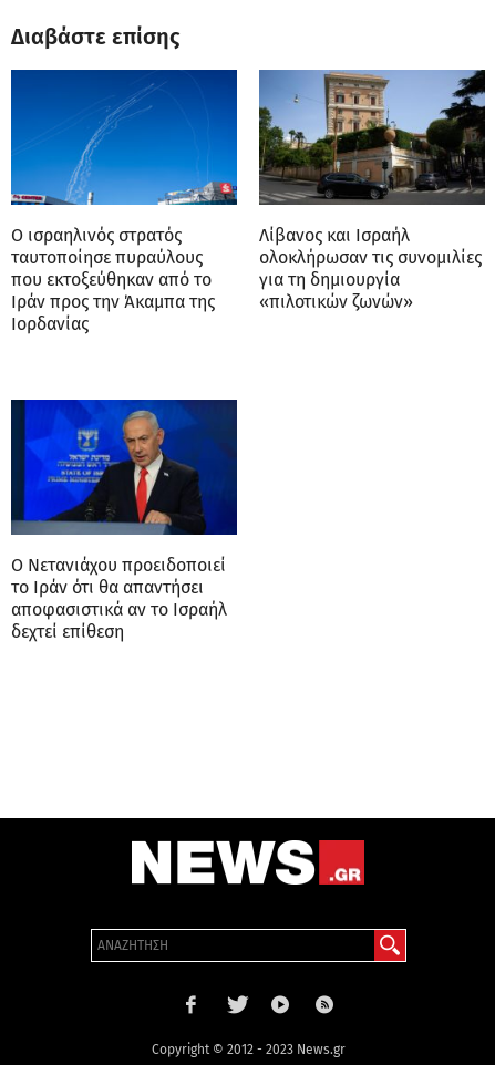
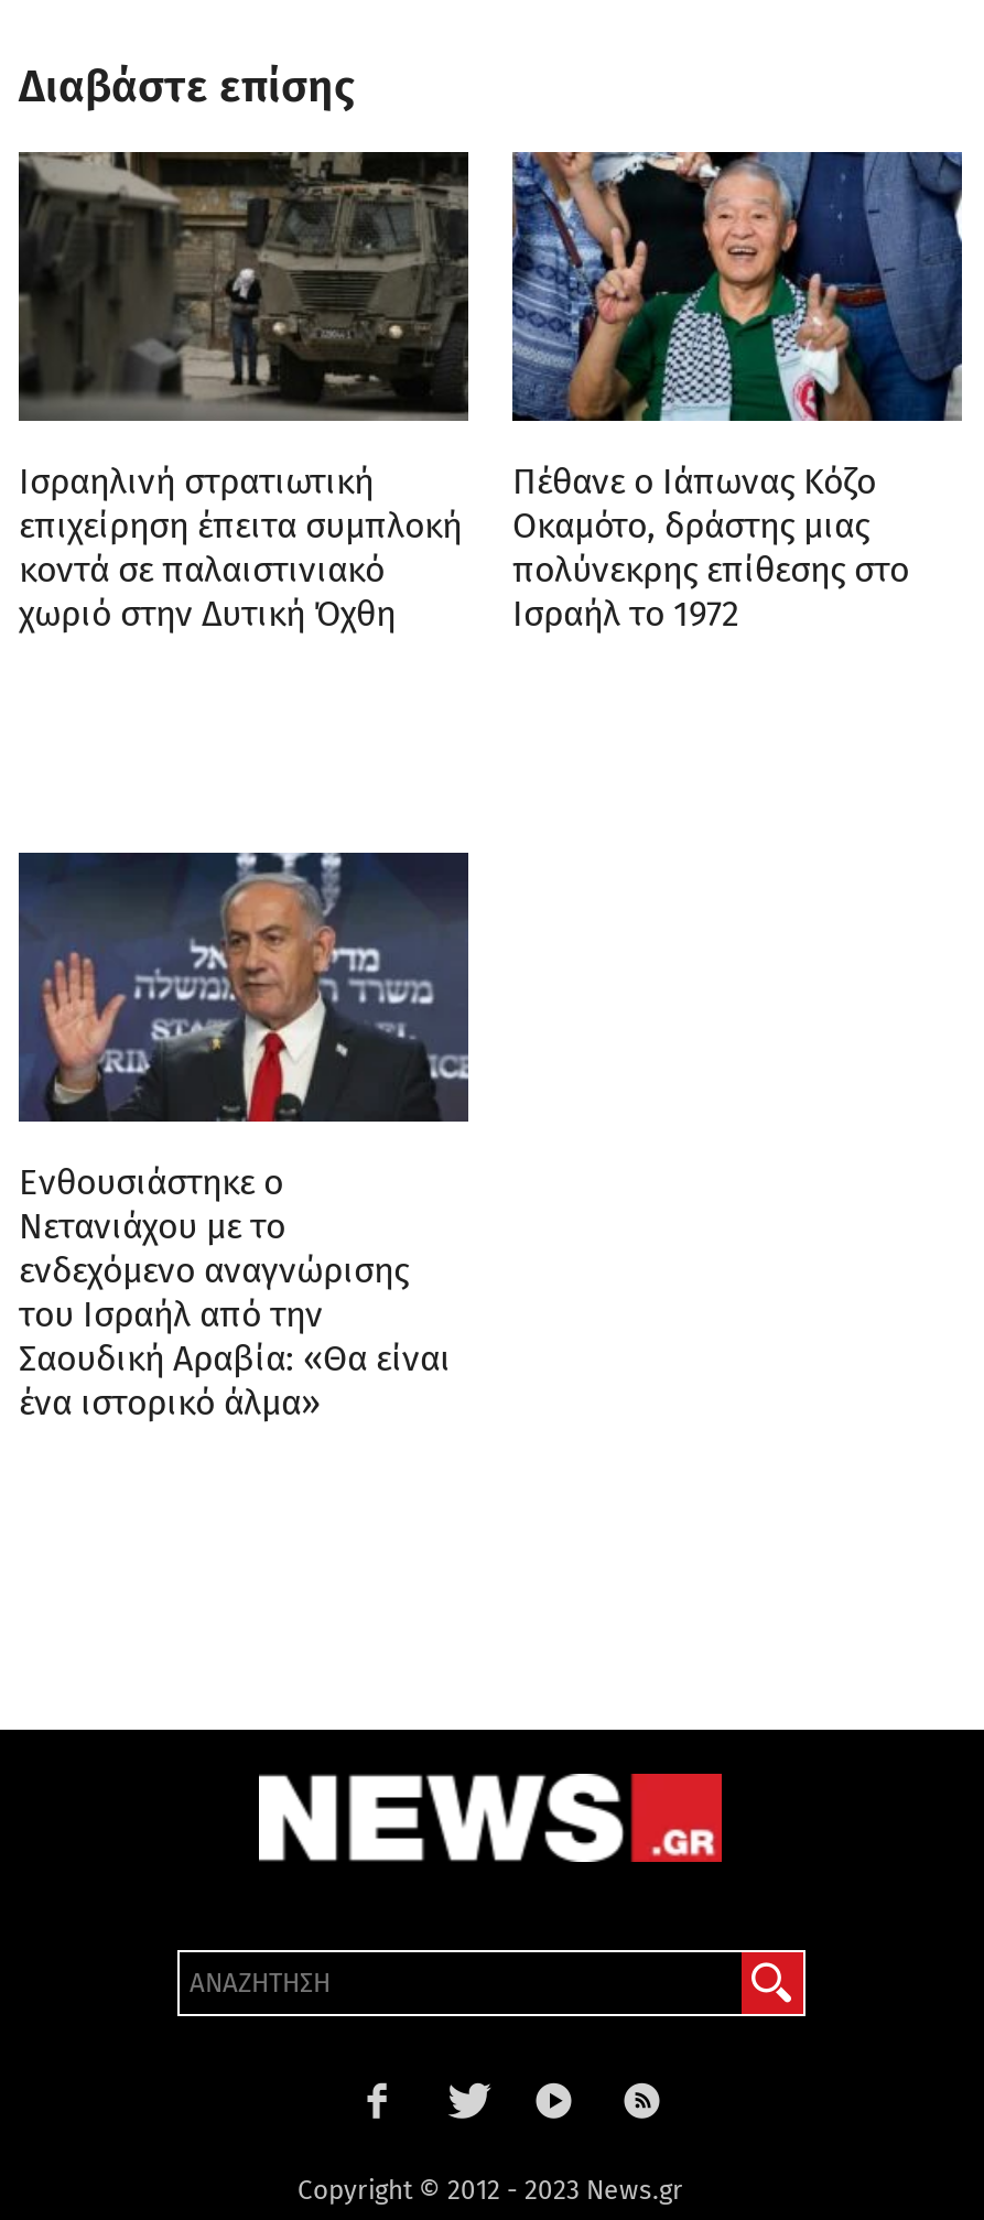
[10,69,238,335] [image] | Ο ισραηλινός στρατός | ταυτοποίησε πυραύλους | που εκτοξεύθηκαν από το | Ιράν προς την Άκαμπα της | Ιορδανίας -> [17,150,471,635] [image] | Ισραηλινή στρατιωτική | επιχείρηση έπειτα συμπλοκή | κοντά σε παλαιστινιακό | χωριό στην Δυτική Όχθη
[258,69,485,313] [image] | Λίβανος και Ισραήλ | ολοκλήρωσαν τις συνομιλίες | για τη δημιουργία | «πιλοτικών ζωνών» -> [510,150,964,635] [image] | Πέθανε ο Ιάπωνας Κόζο | Οκαμότο, δράστης μιας | πολύνεκρης επίθεσης στο | Ισραήλ το 1972
[11,399,237,643] [image] | Ο Νετανιάχου προειδοποιεί | το Ιράν ότι θα απαντήσει | αποφασιστικά αν το Ισραήλ | δεχτεί επίθεση -> [19,851,468,1424] [image] | Ενθουσιάστηκε ο | Νετανιάχου με το | ενδεχόμενο αναγνώρισης | του Ισραήλ από την | Σαουδική Αραβία: «Θα είναι | ένα ιστορικό άλμα»

